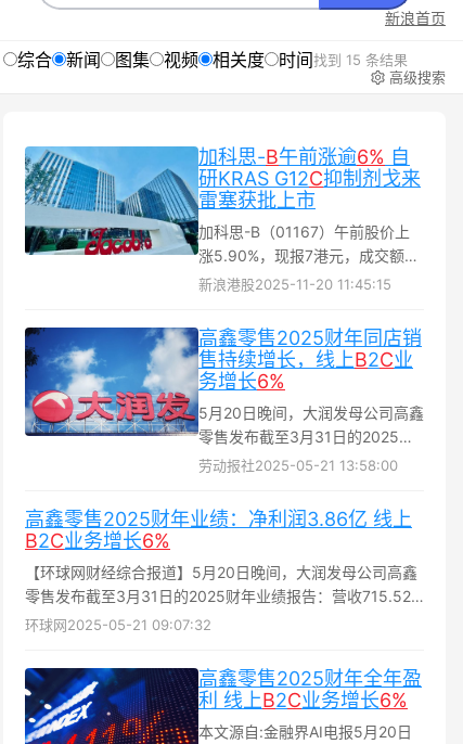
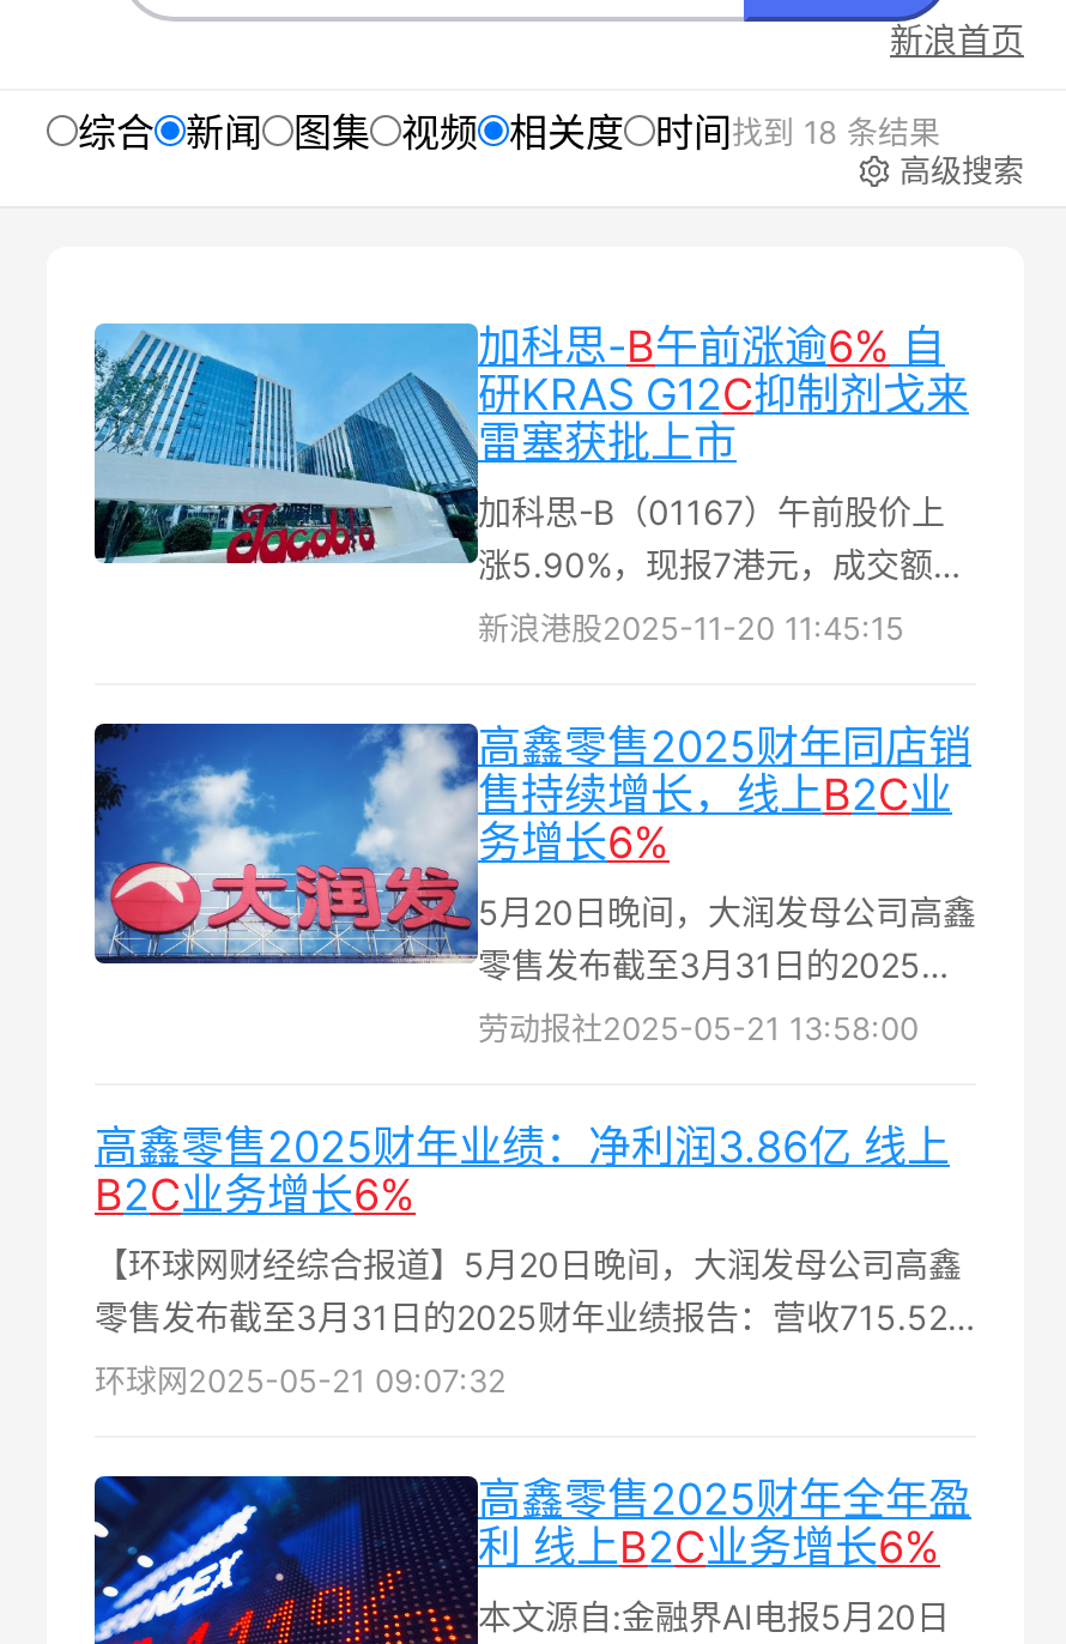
[279,49,408,70] 时间找到 15 条结果 -> [655,108,940,156] 时间找到 18 条结果

